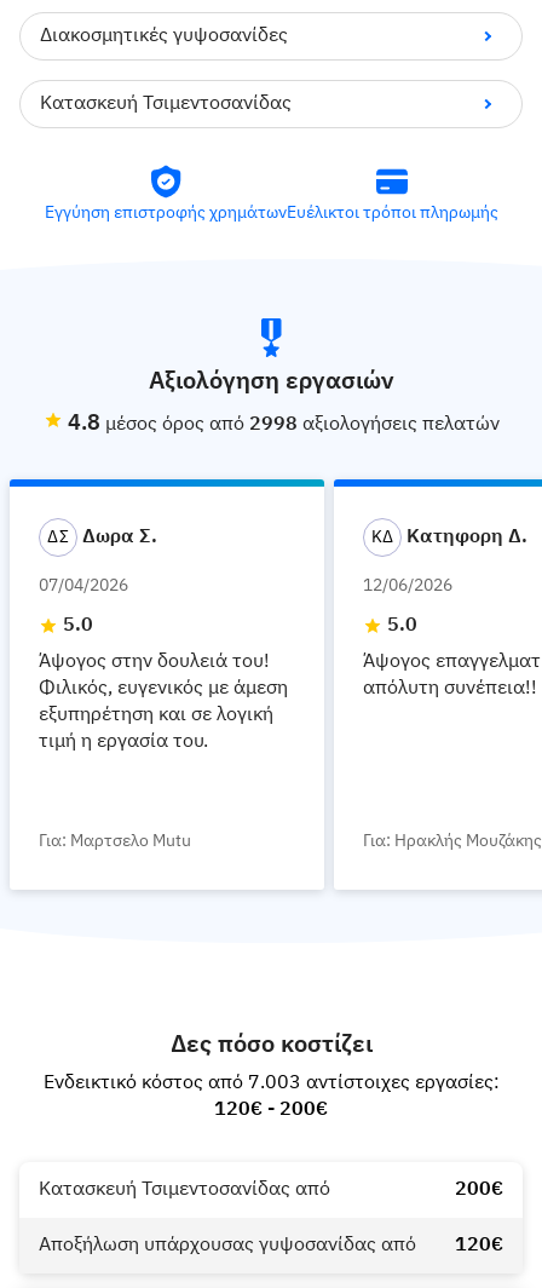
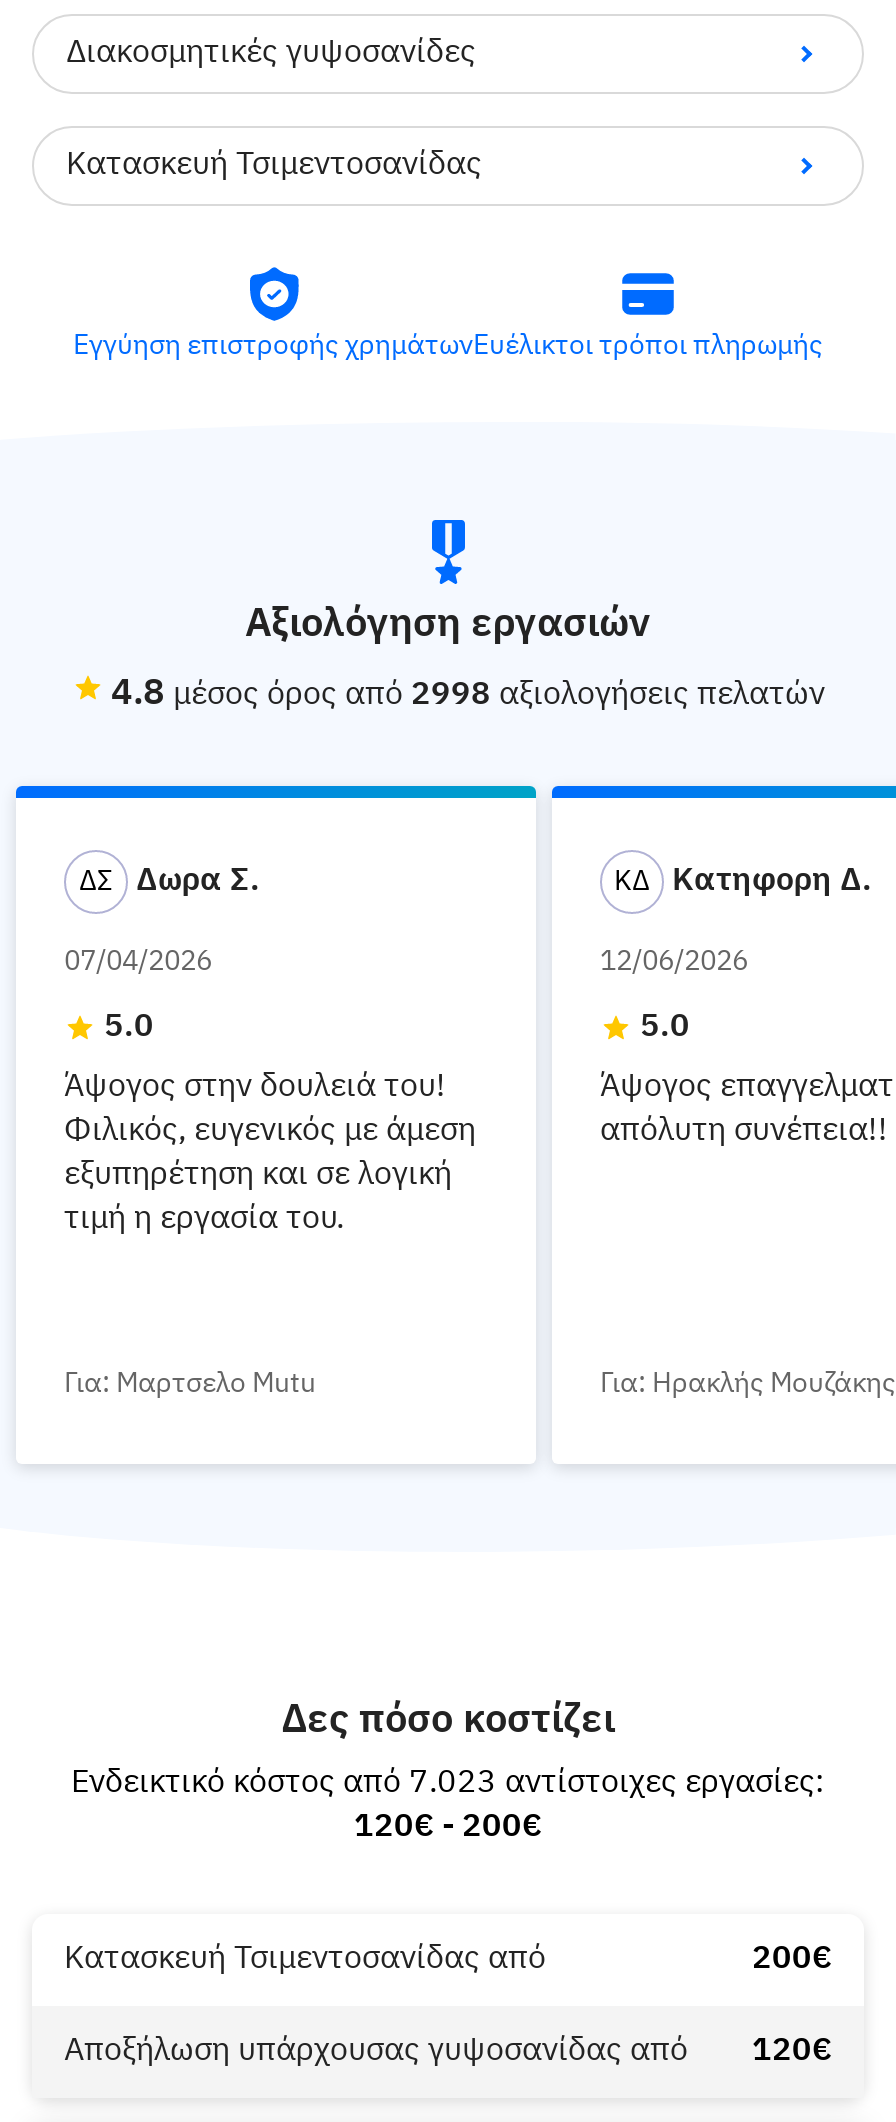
[43,1074,499,1093] Ενδεικτικό κόστος από 7.003 αντίστοιχες εργασίες: -> [71,1768,825,1800] Ενδεικτικό κόστος από 7.023 αντίστοιχες εργασίες:

